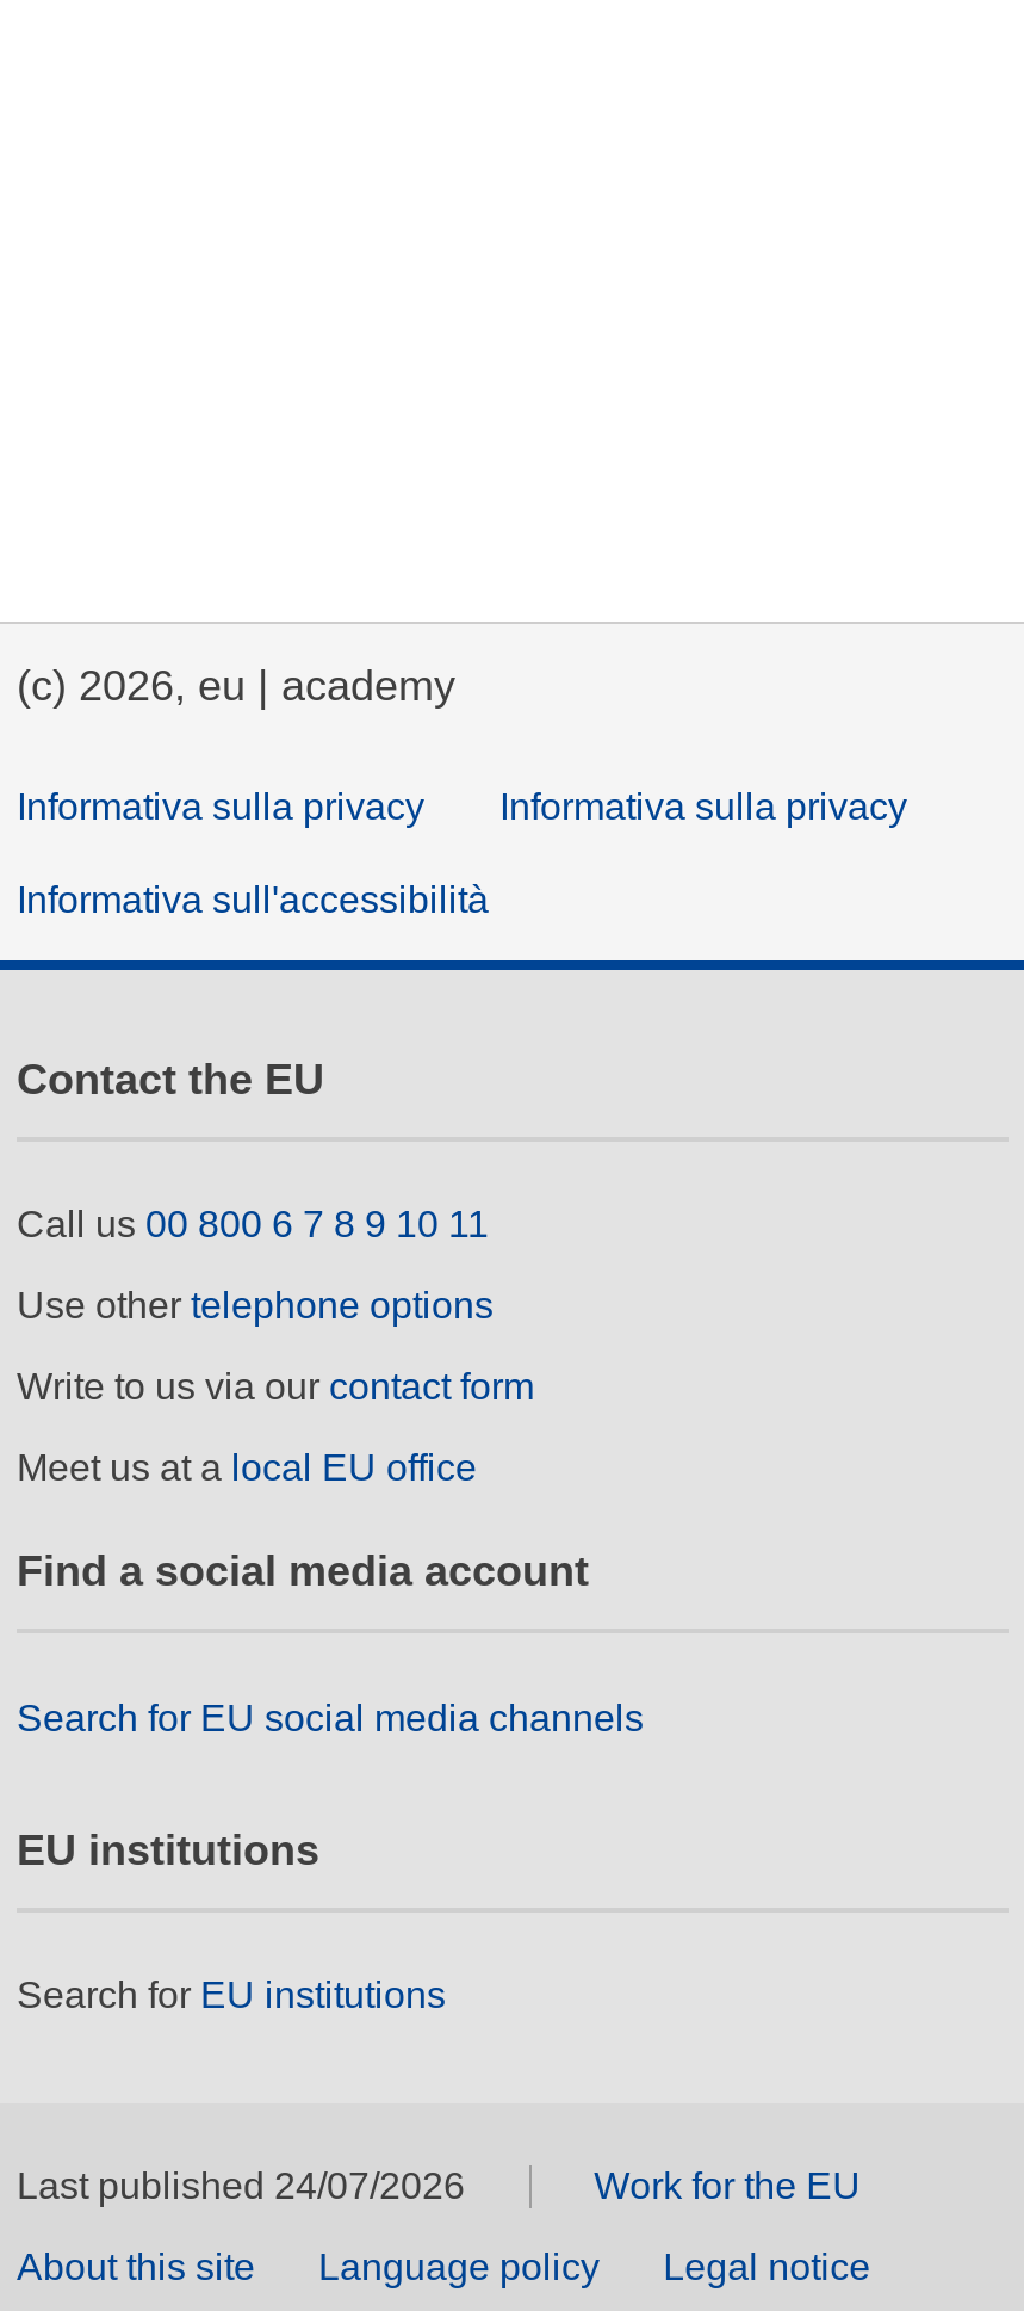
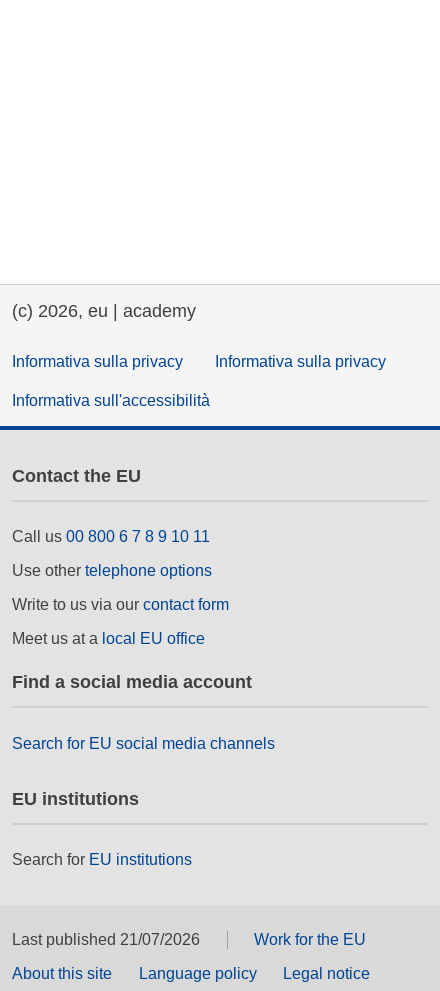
[17,2167,465,2207] Last published 24/07/2026 -> [12,931,200,948] Last published 21/07/2026

